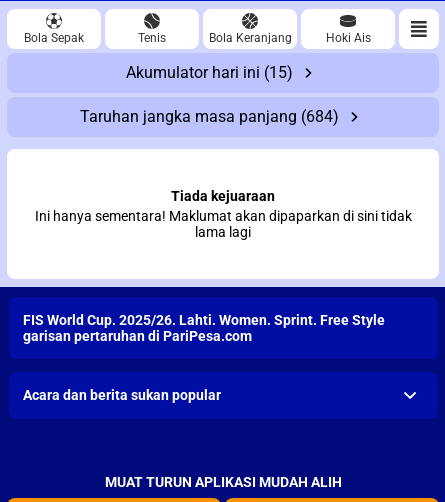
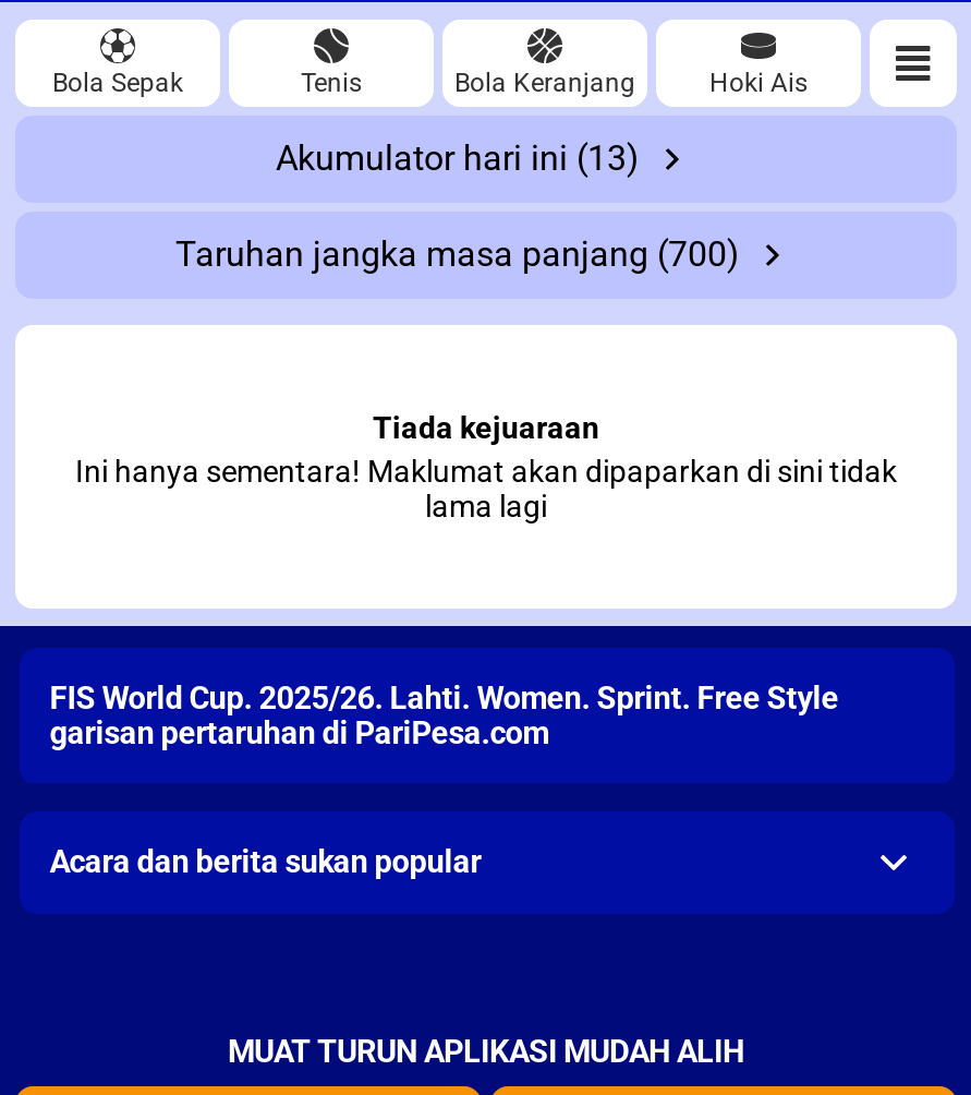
[126,63,293,82] Akumulator hari ini (15) -> [276,137,640,179] Akumulator hari ini (13)
[80,107,339,126] Taruhan jangka masa panjang (684) -> [175,233,740,275] Taruhan jangka masa panjang (700)

